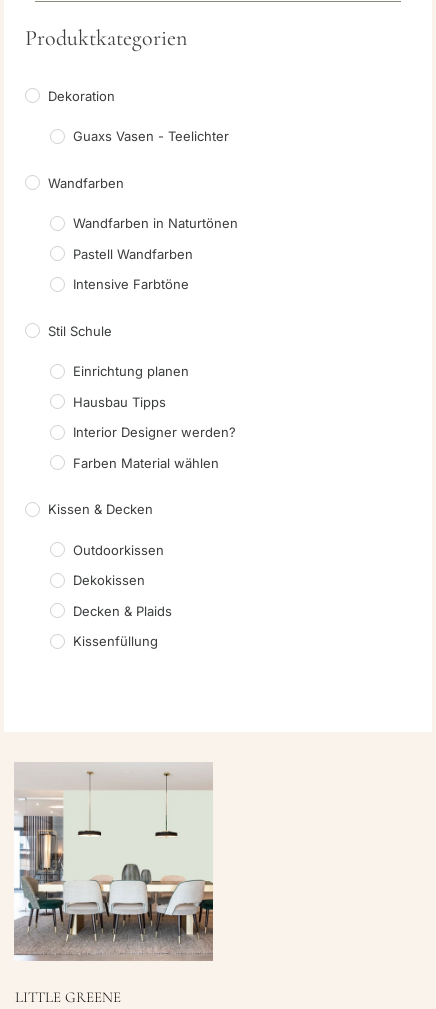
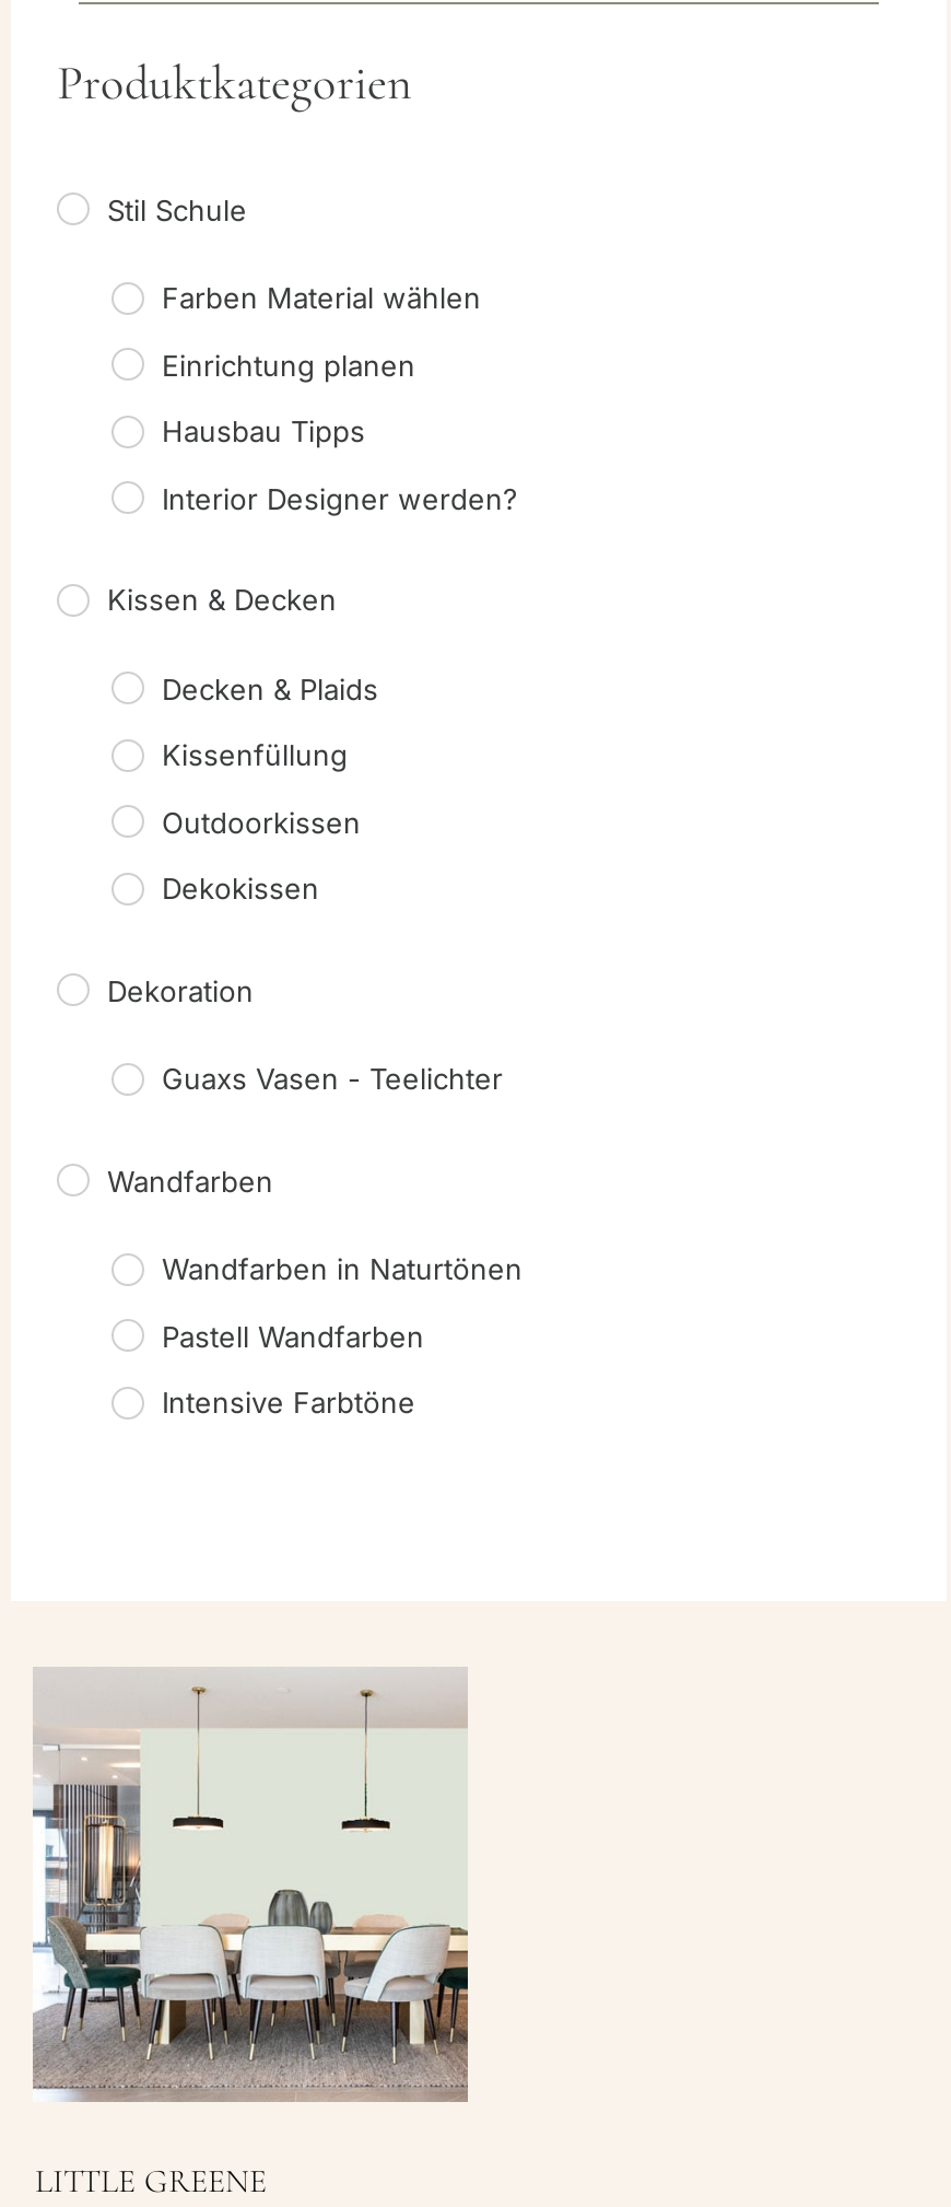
moved [48,88,238,292] -> [107,973,523,1420]: Dekoration | Guaxs Vasen - Teelichter | Wandfarben | Wandfarben in Naturtönen | Pastell Wandfarben | Intensive Farbtöne
moved [48,323,236,649] -> [107,192,518,906]: Stil Schule | Einrichtung planen | Hausbau Tipps | ... | Decken & Plaids | Kissenfüllung

